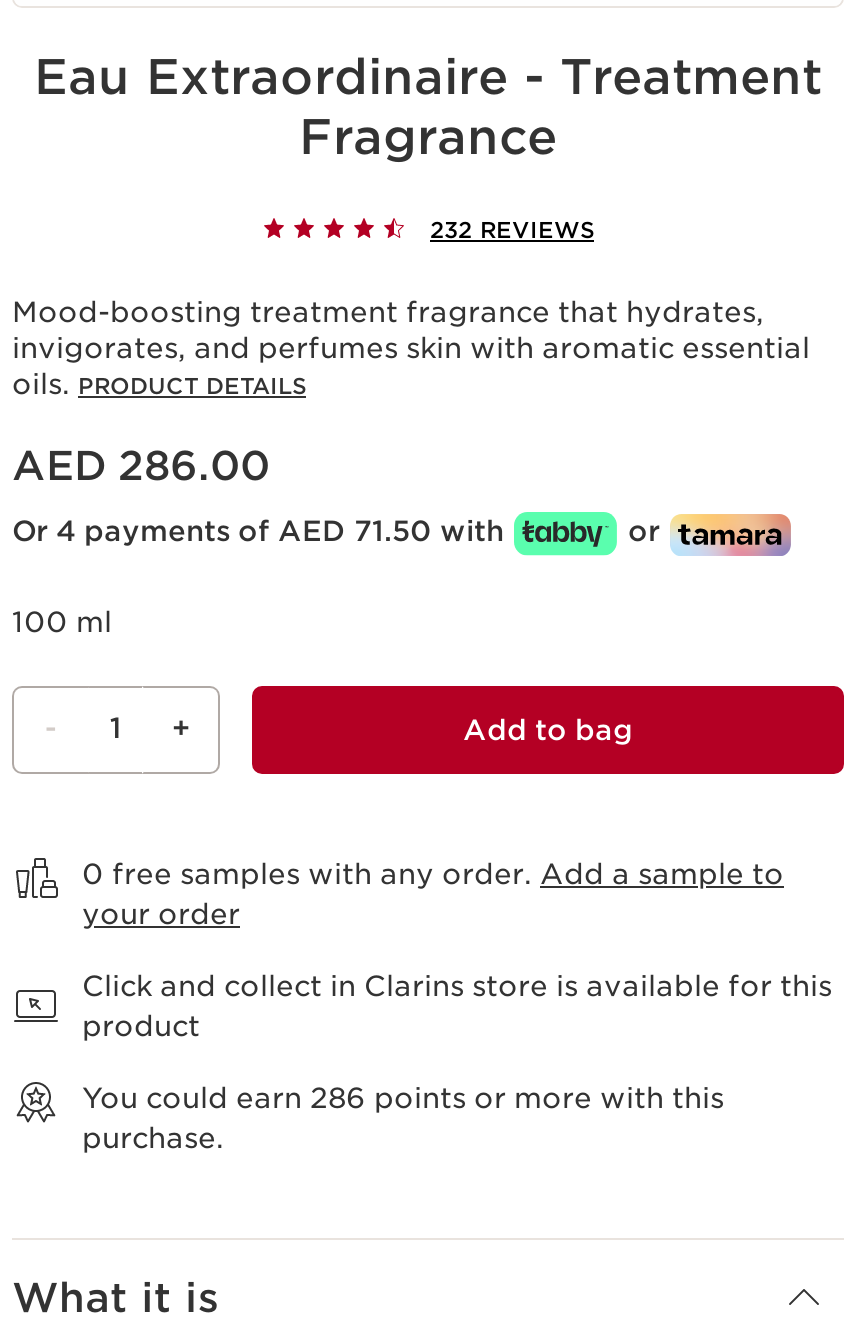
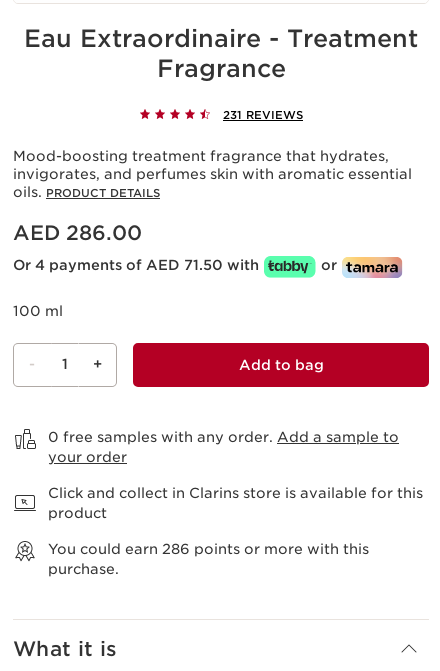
[430,216,594,244] 232 REVIEWS -> [223,108,303,122] 231 REVIEWS

